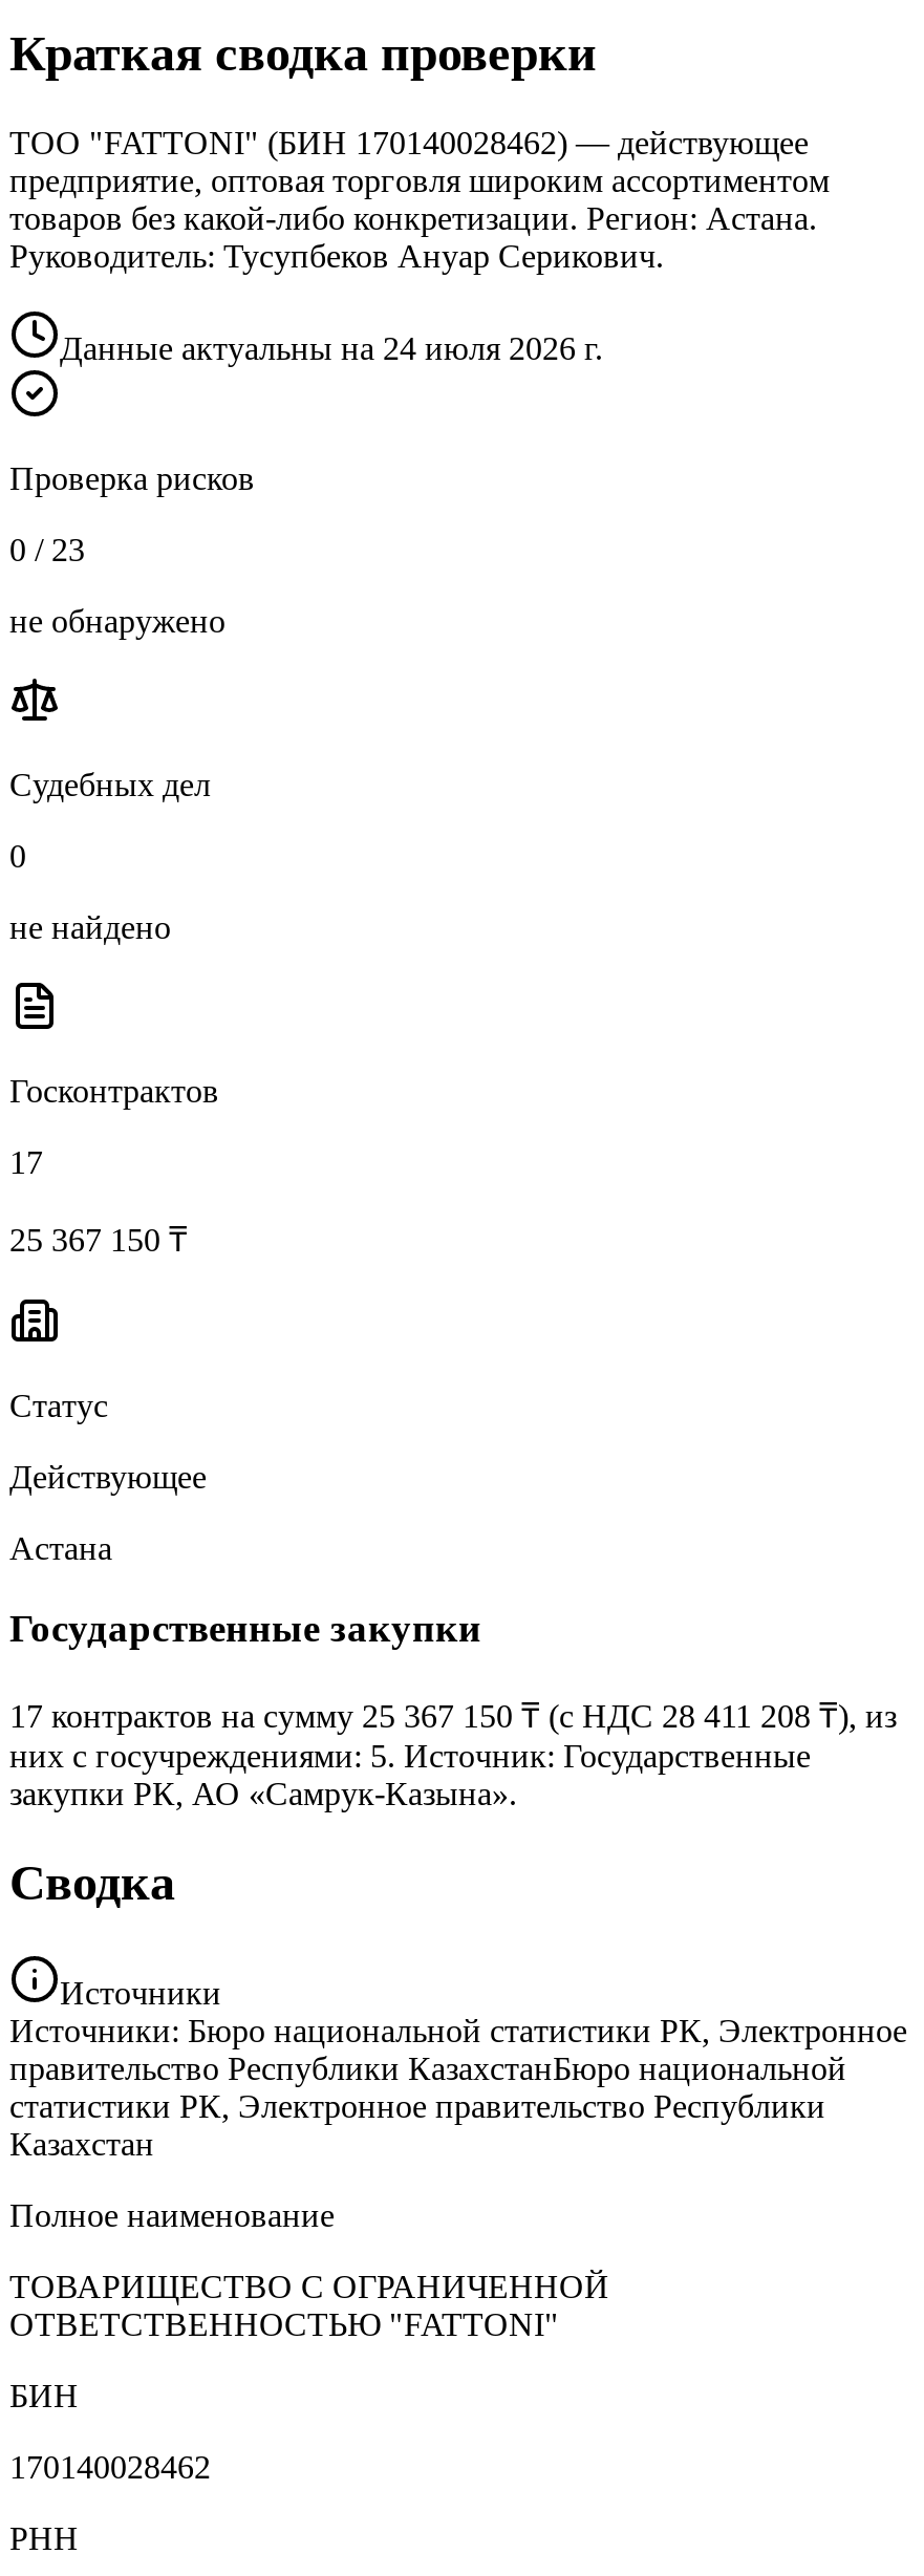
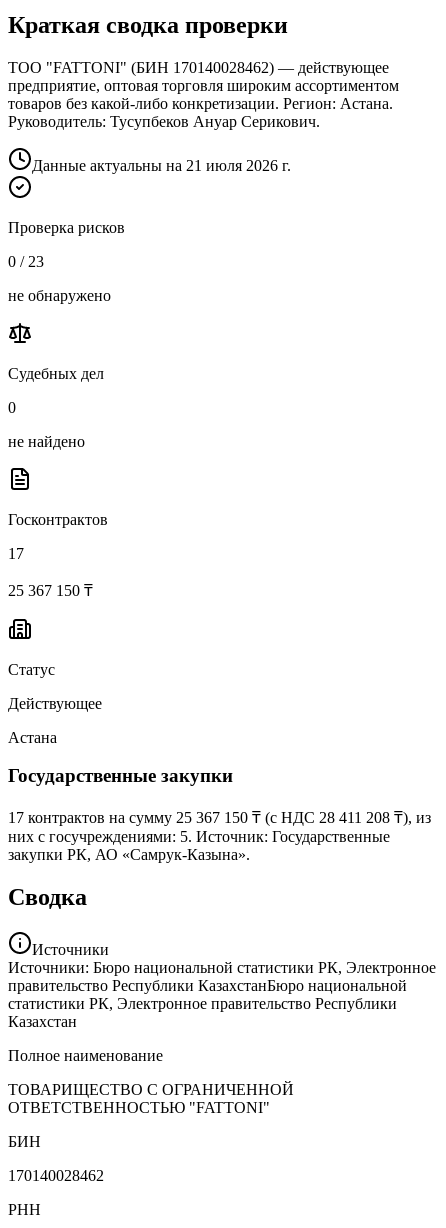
[60,330,603,365] Данные актуальны на 24 июля 2026 г. -> [32,157,291,174] Данные актуальны на 21 июля 2026 г.

